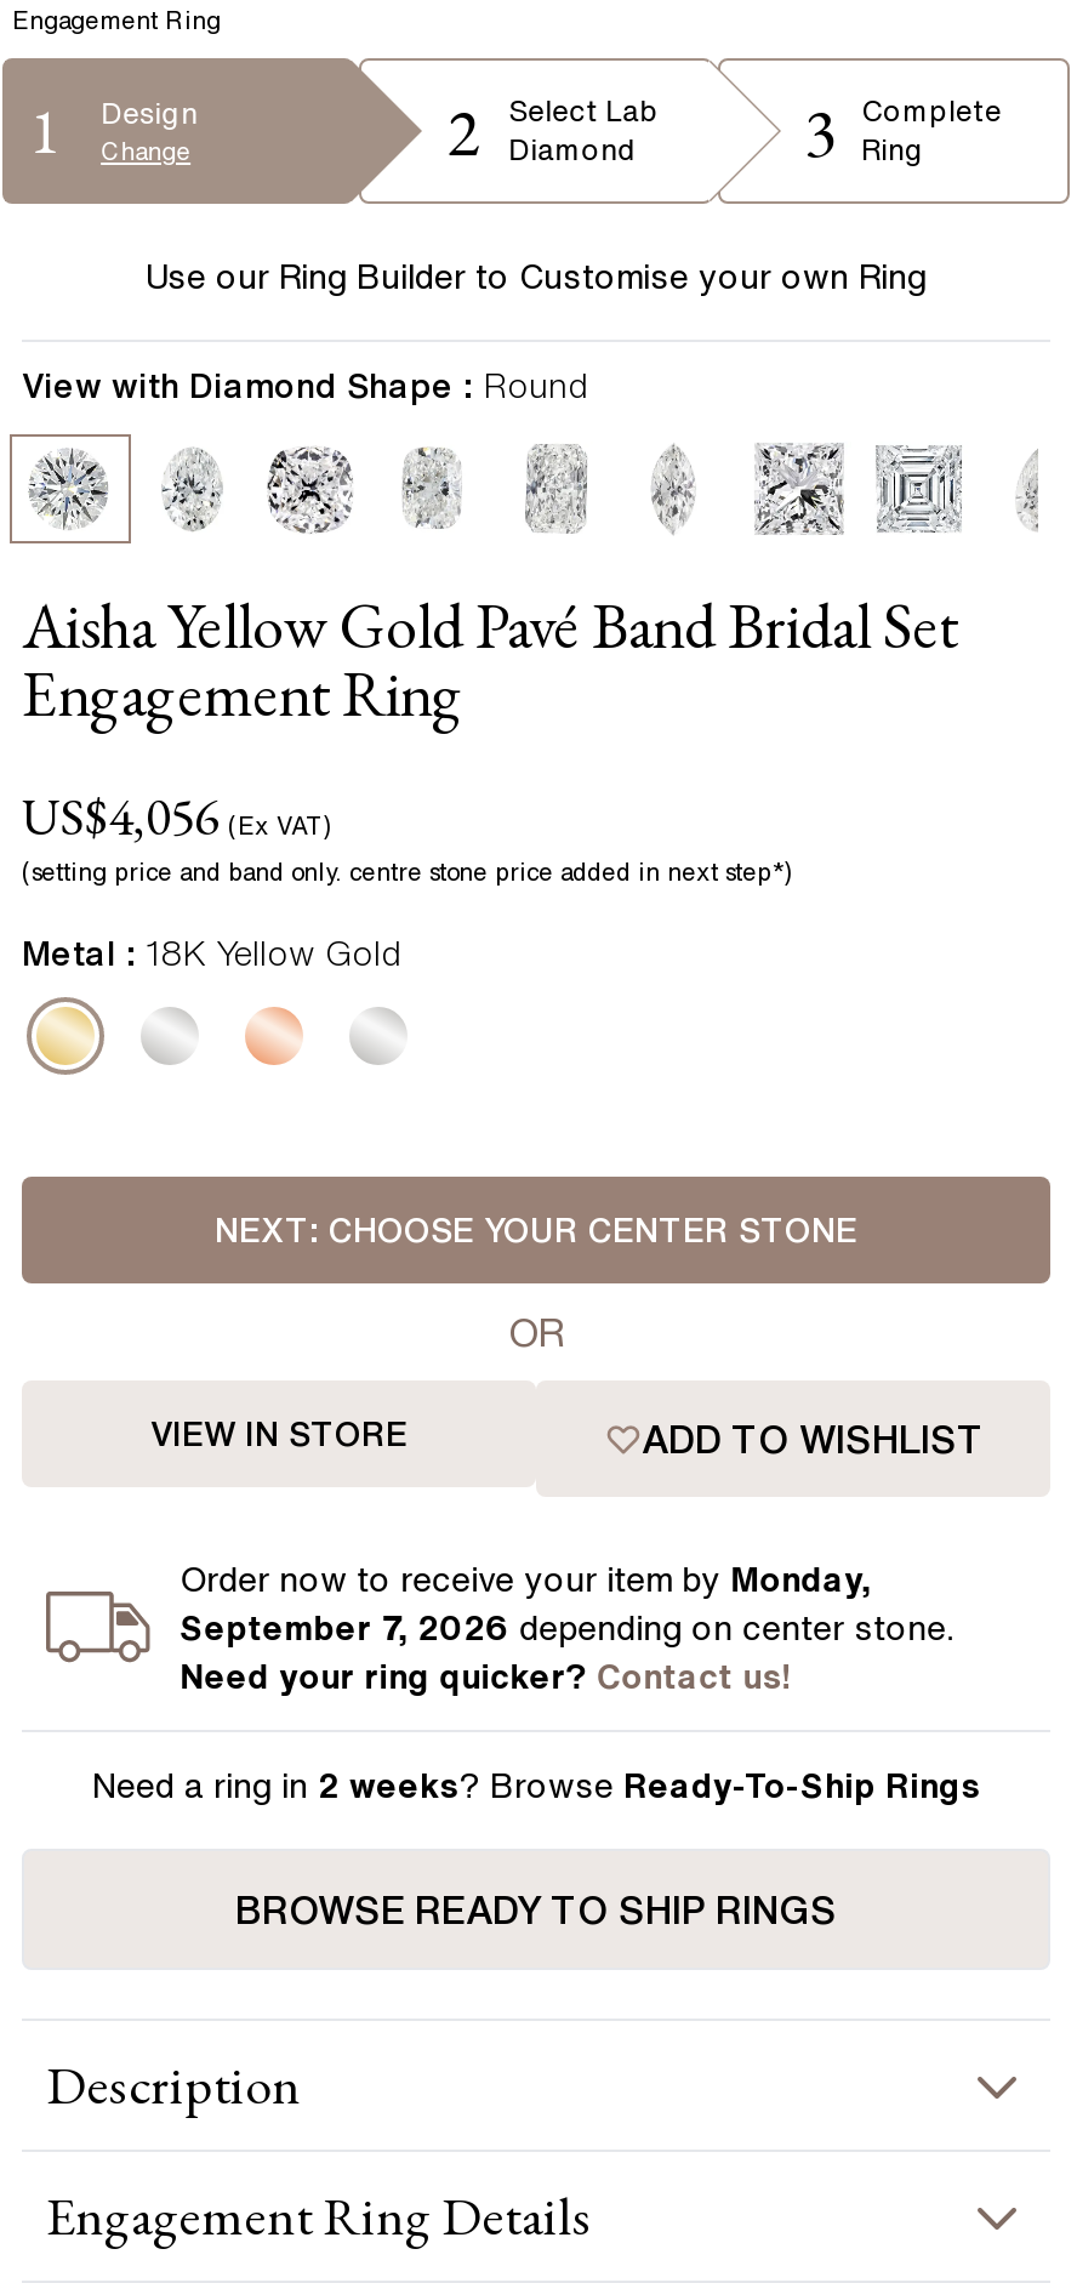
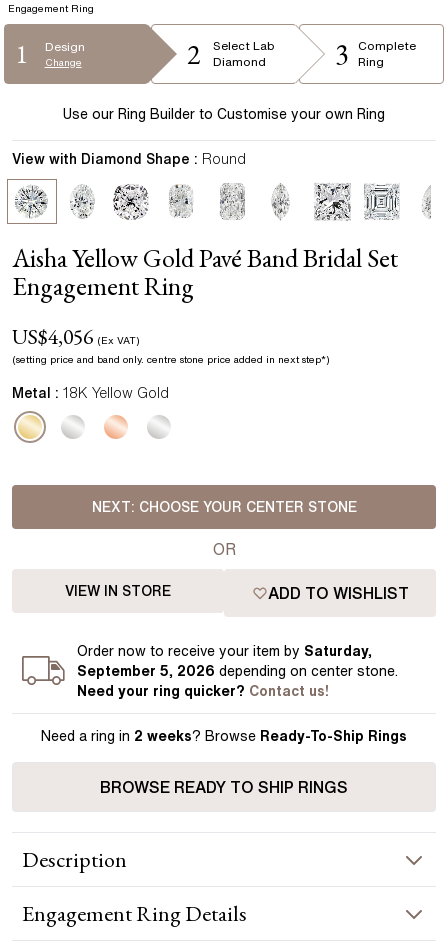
[180,1562,871,1596] Order now to receive your item by Monday, -> [77,644,372,658] Order now to receive your item by Saturday,
[180,1611,954,1645] September 7, 2026 depending on center stone. -> [77,664,398,678] September 5, 2026 depending on center stone.

